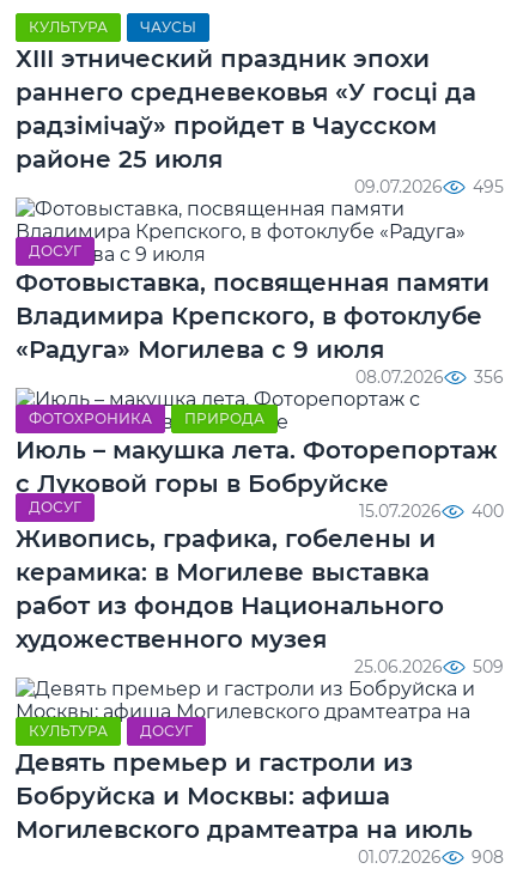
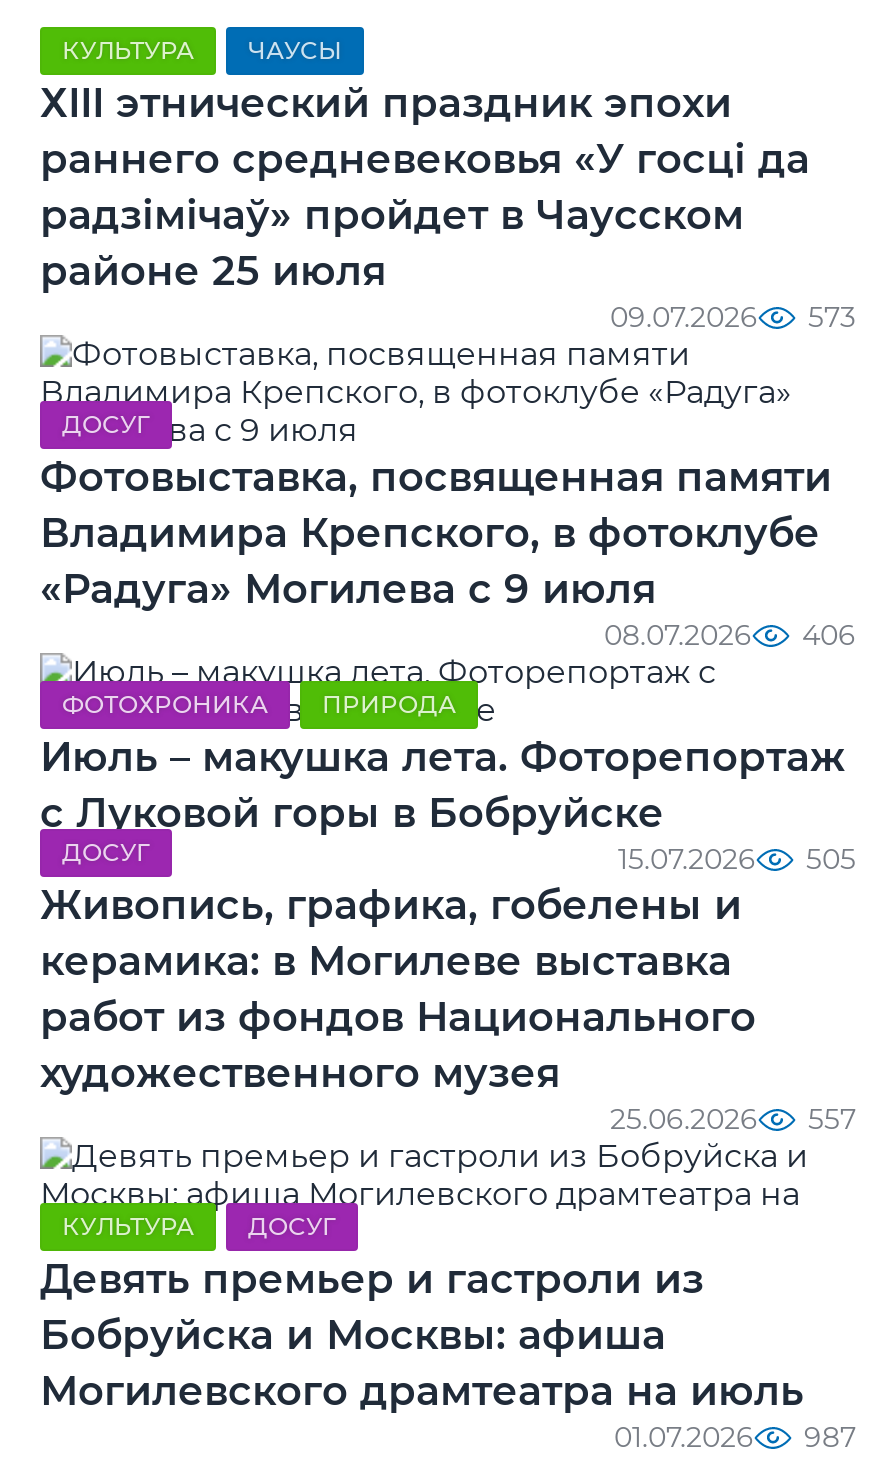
[354,176,504,198] 09.07.2026 495 -> [610,299,856,335] 09.07.2026 573
[355,366,504,388] 08.07.2026 356 -> [604,617,856,653] 08.07.2026 406
[359,500,504,522] 15.07.2026 400 -> [618,841,856,877] 15.07.2026 505
[354,656,504,678] 25.06.2026 509 -> [610,1101,856,1137] 25.06.2026 557
[358,846,504,868] 01.07.2026 908 -> [614,1419,856,1455] 01.07.2026 987

